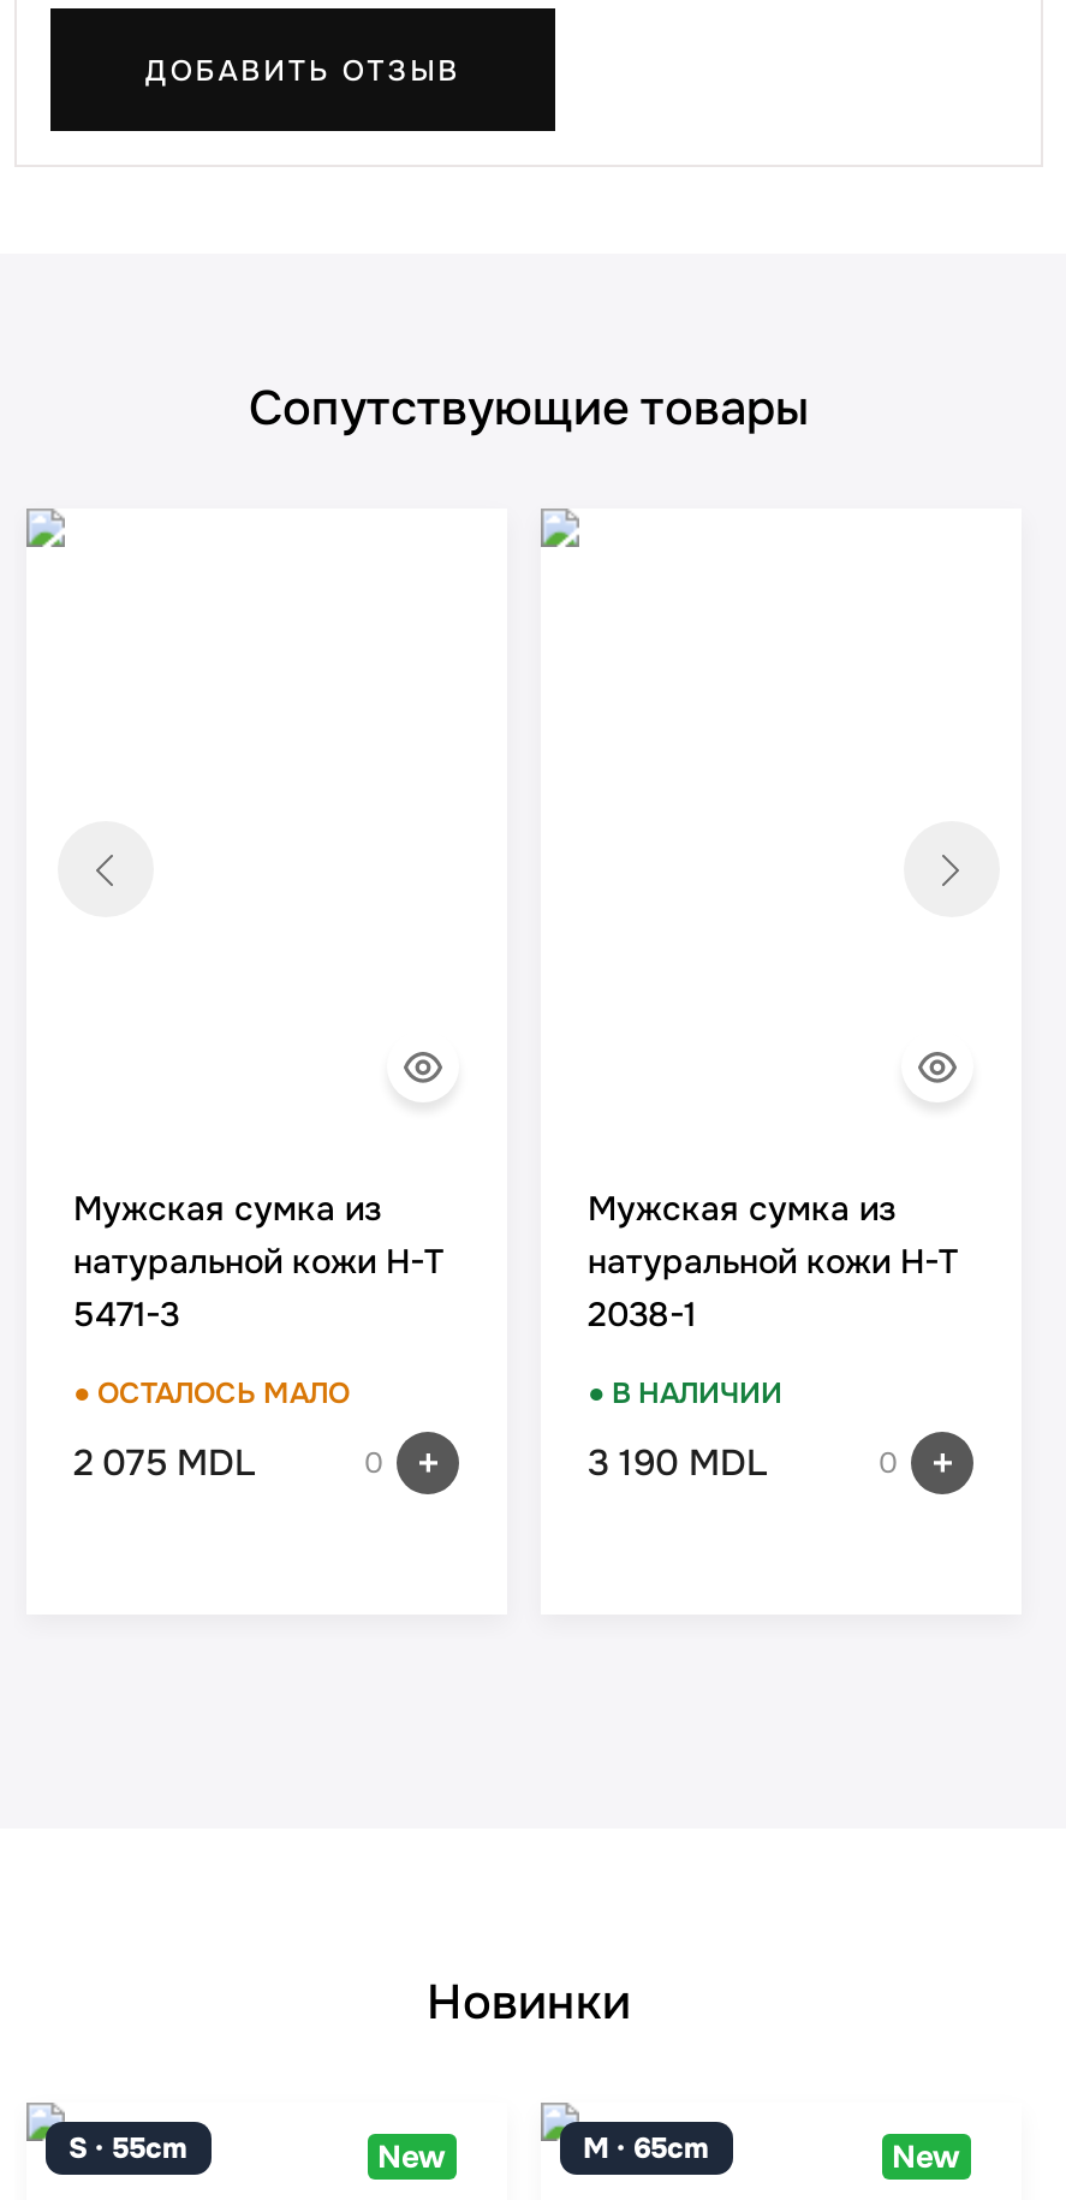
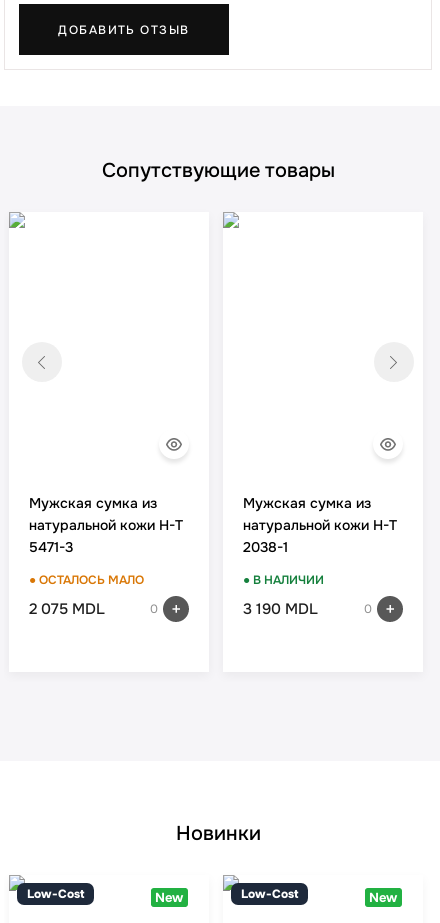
[69,2129,186,2168] S · 55cm -> [26,886,83,902] Low-Cost
[583,2129,708,2168] M · 65cm -> [240,886,297,902] Low-Cost

